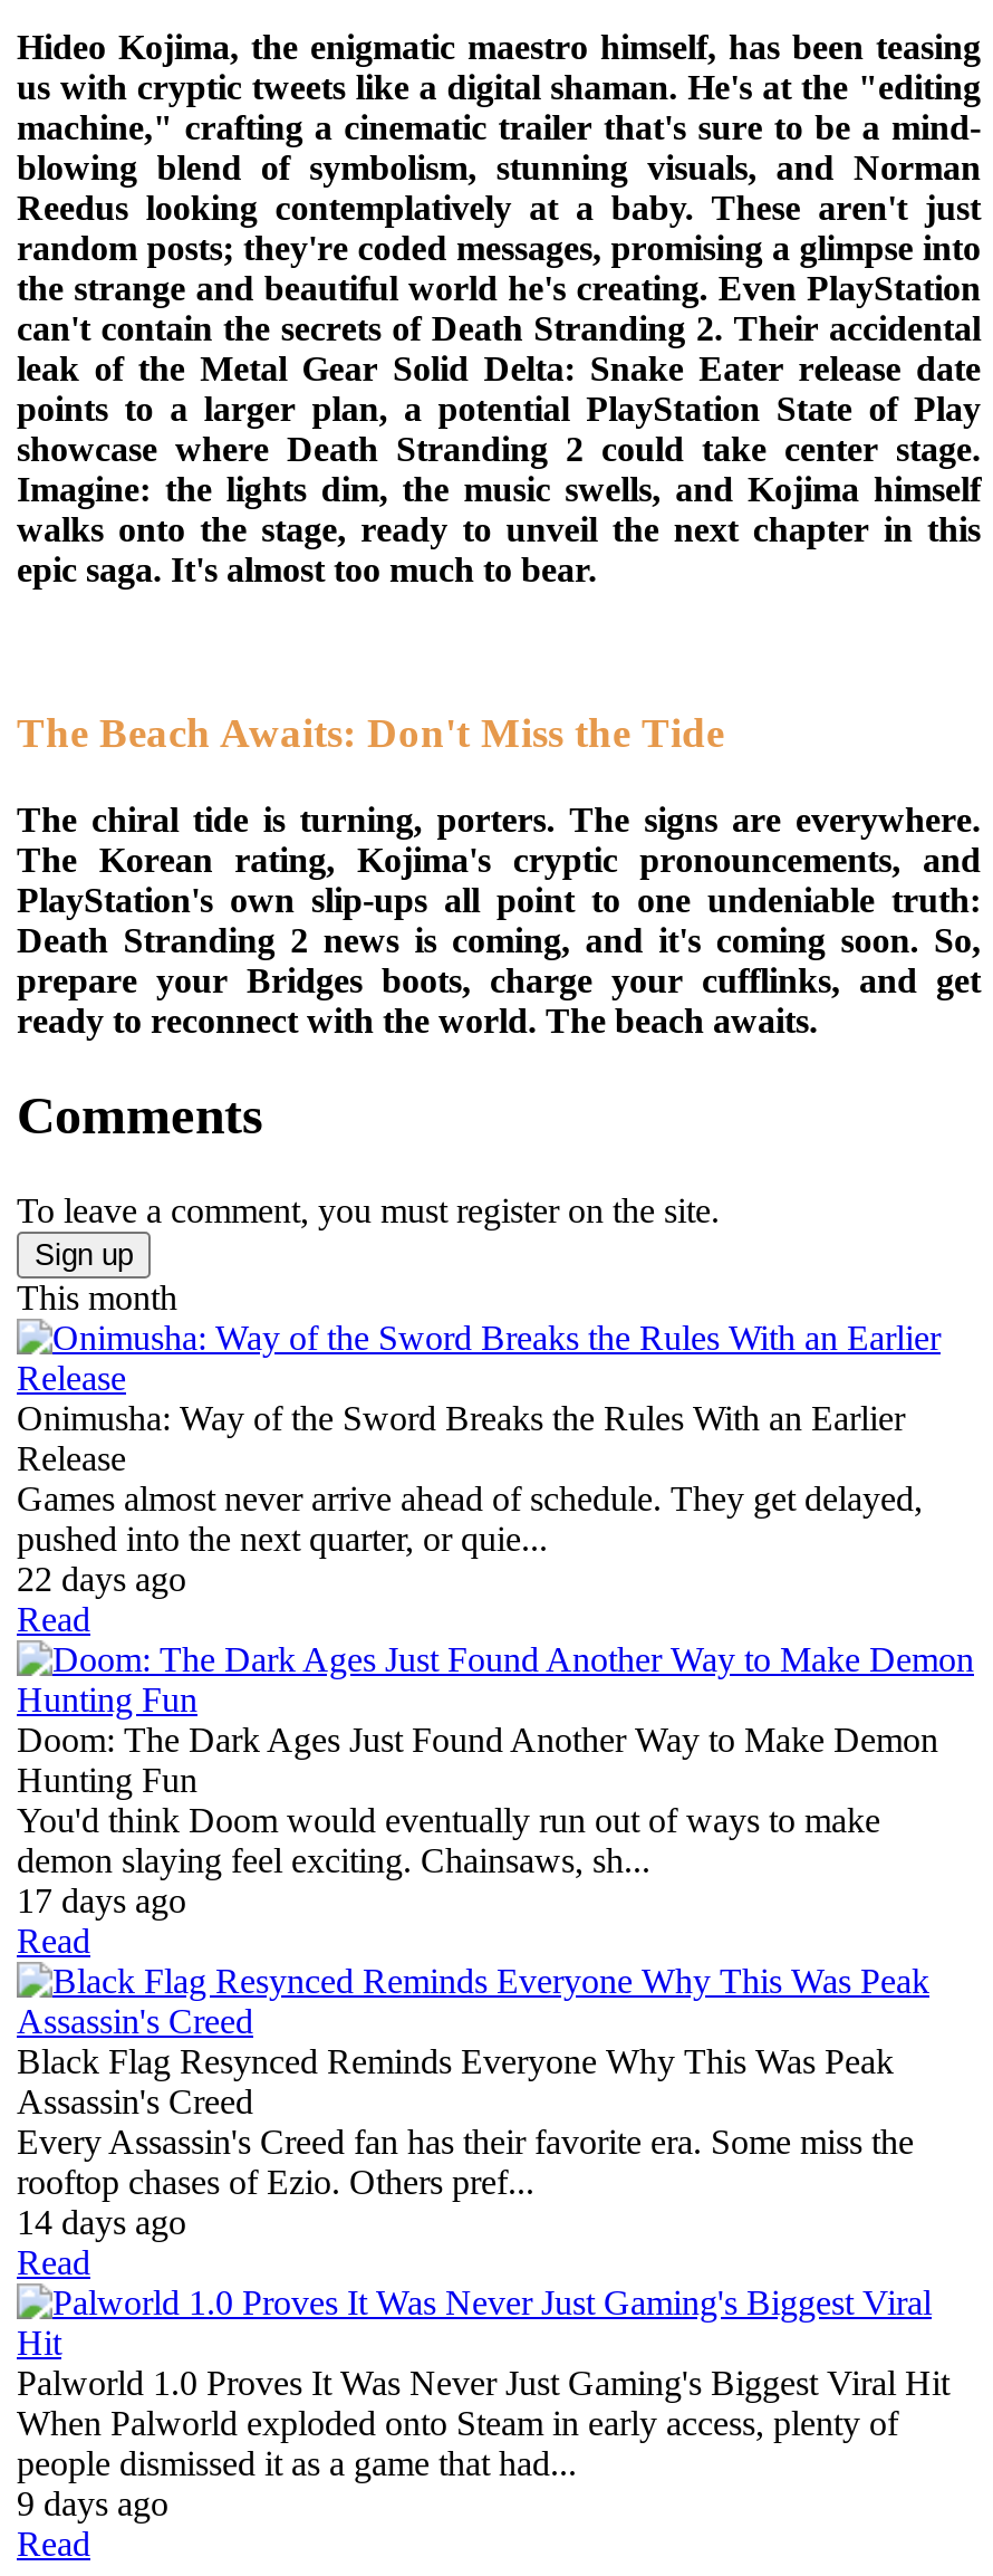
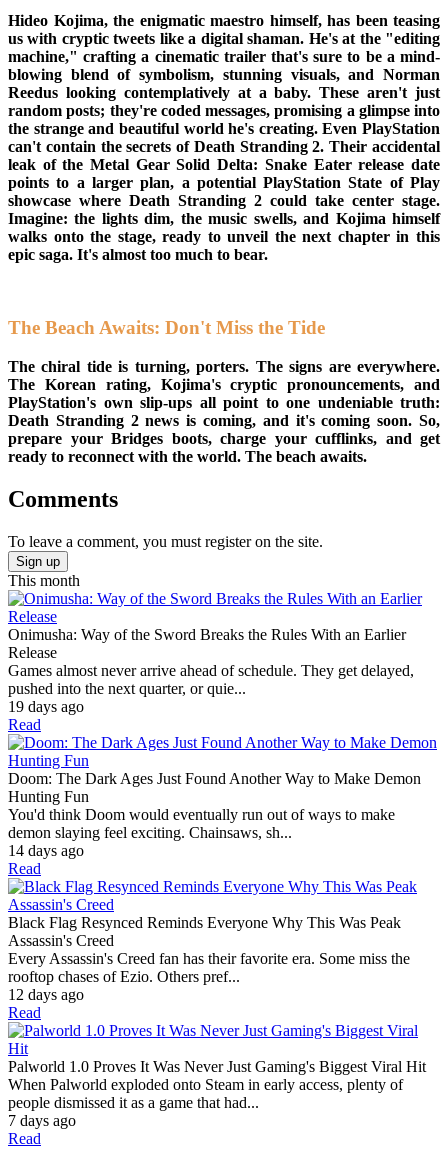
[17,1559,186,1597] 22 days ago -> [8,698,84,715] 19 days ago
[17,1881,186,1919] 17 days ago -> [8,842,84,859] 14 days ago
[17,2202,186,2240] 14 days ago -> [8,986,84,1003] 12 days ago
[17,2484,168,2522] 9 days ago -> [8,1112,76,1129] 7 days ago

